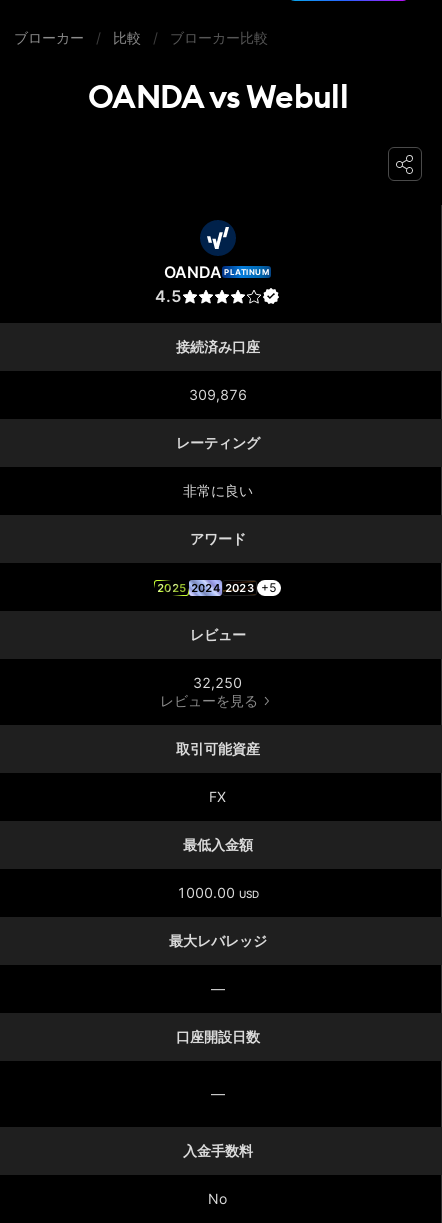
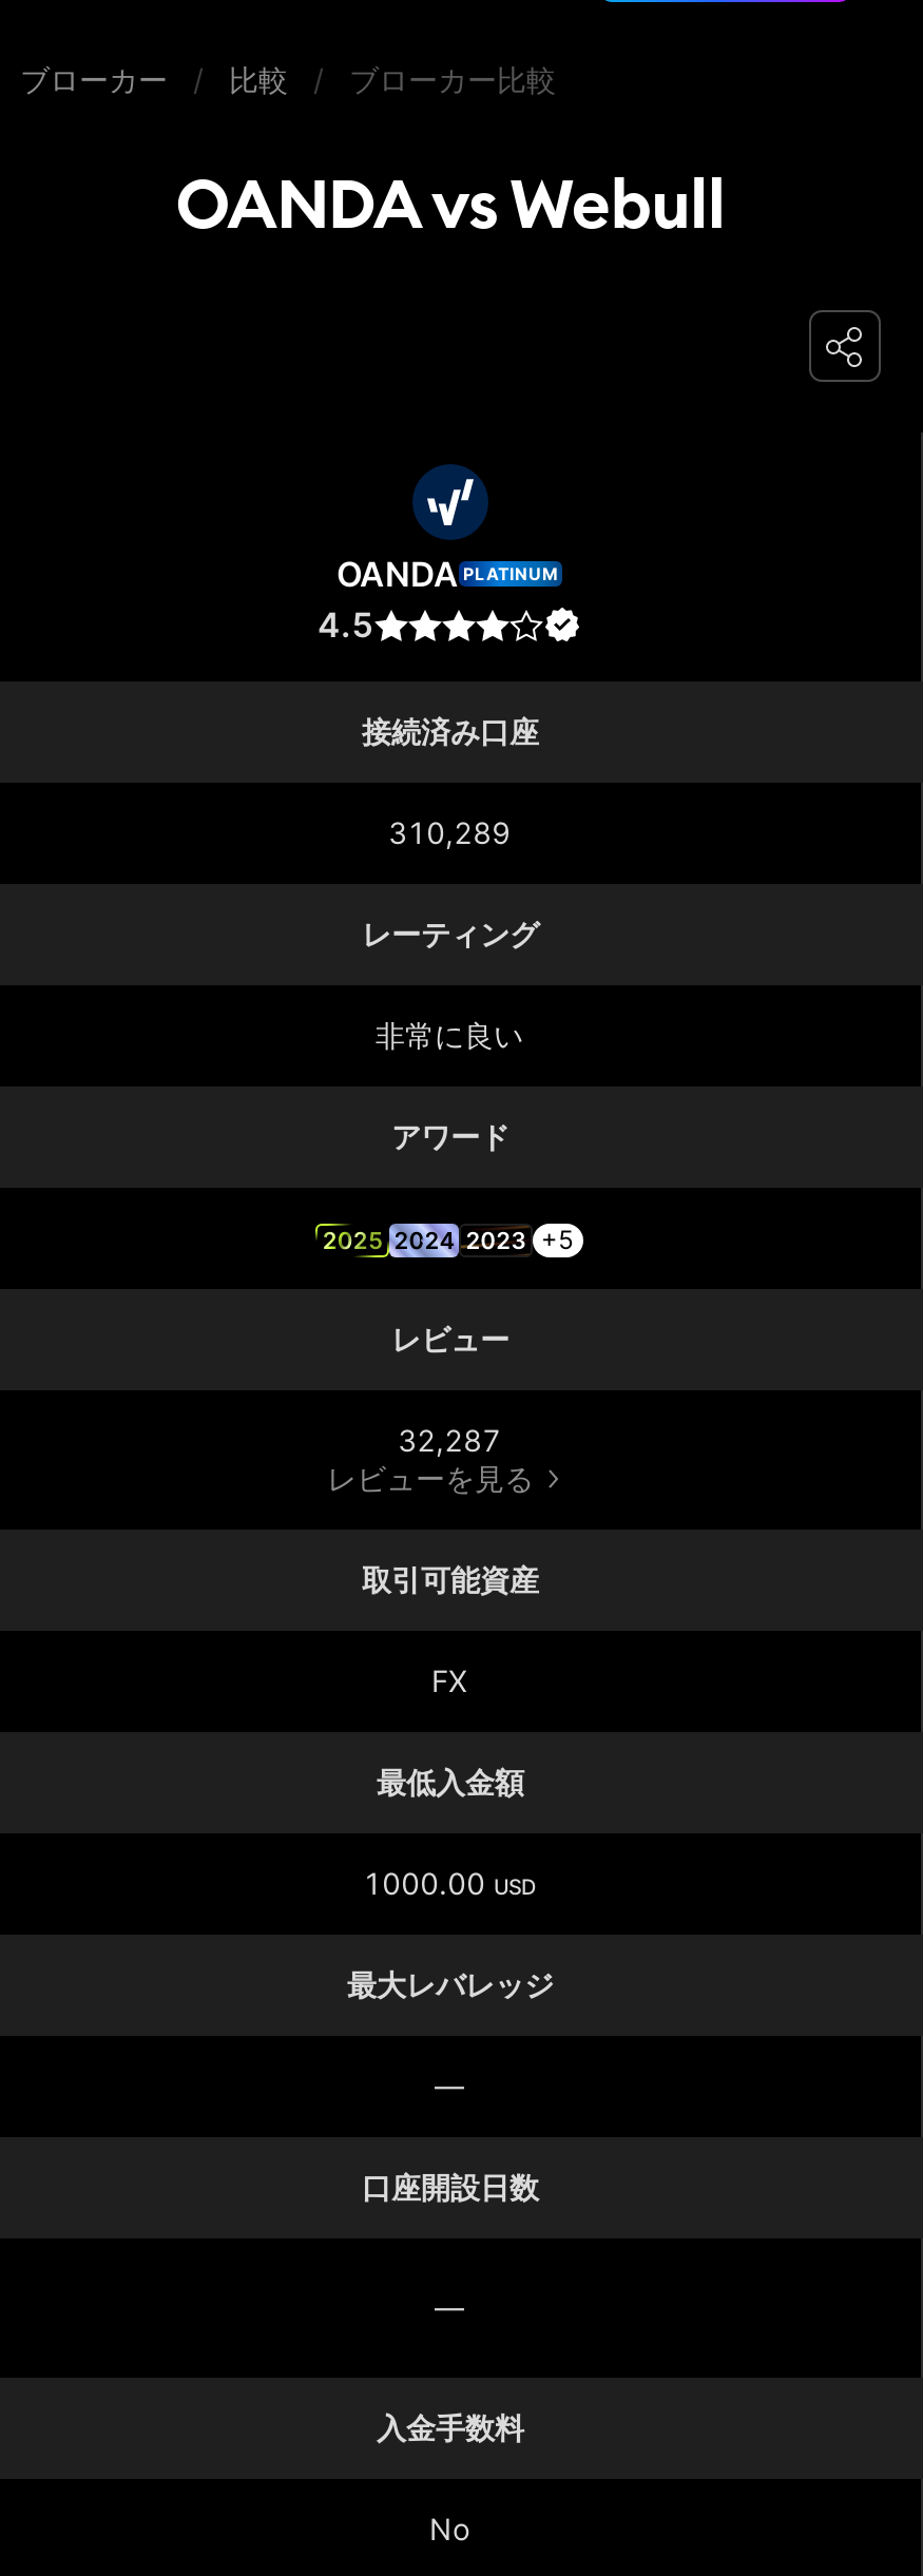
[188,386,246,403] 309,876 -> [388,814,511,850] 310,289
[193,674,242,691] 32,250 -> [398,1422,501,1458] 32,287

